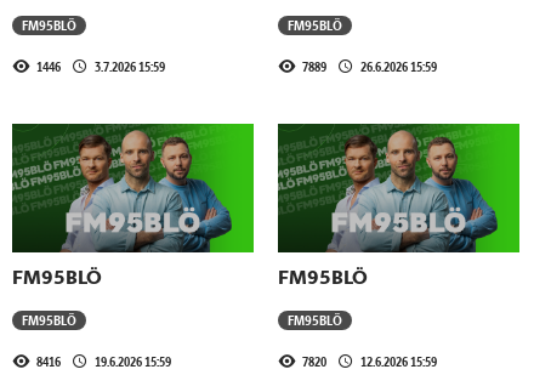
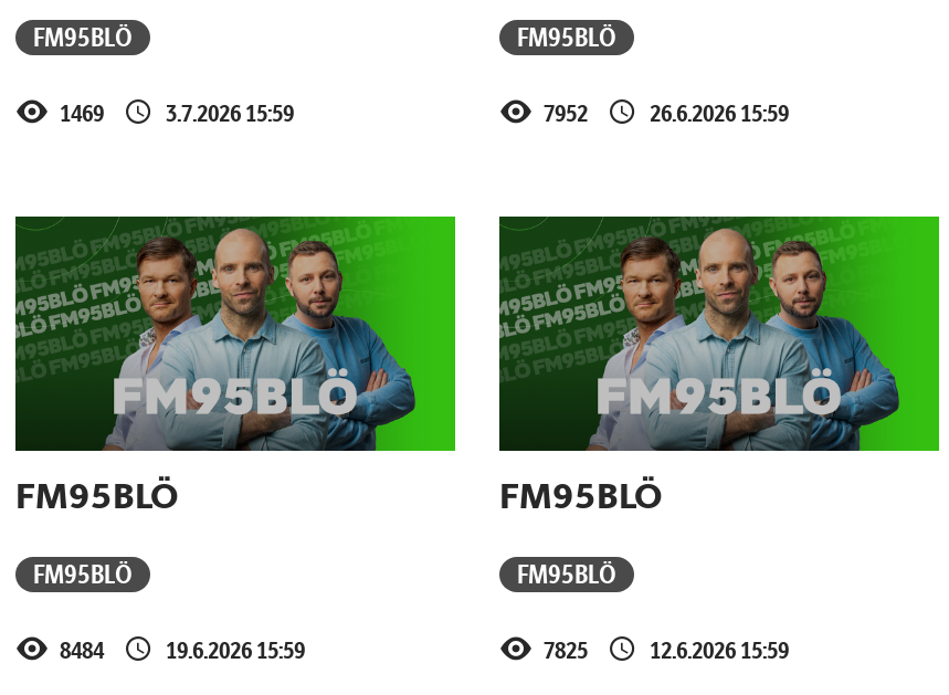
[36,57,165,77] 1446 3.7.2026 15:59 -> [60,95,294,131] 1469 3.7.2026 15:59
[302,57,437,77] 7889 26.6.2026 15:59 -> [544,95,789,131] 7952 26.6.2026 15:59
[36,352,171,372] 8416 19.6.2026 15:59 -> [60,633,305,668] 8484 19.6.2026 15:59
[302,352,437,372] 7820 12.6.2026 15:59 -> [544,633,789,668] 7825 12.6.2026 15:59

